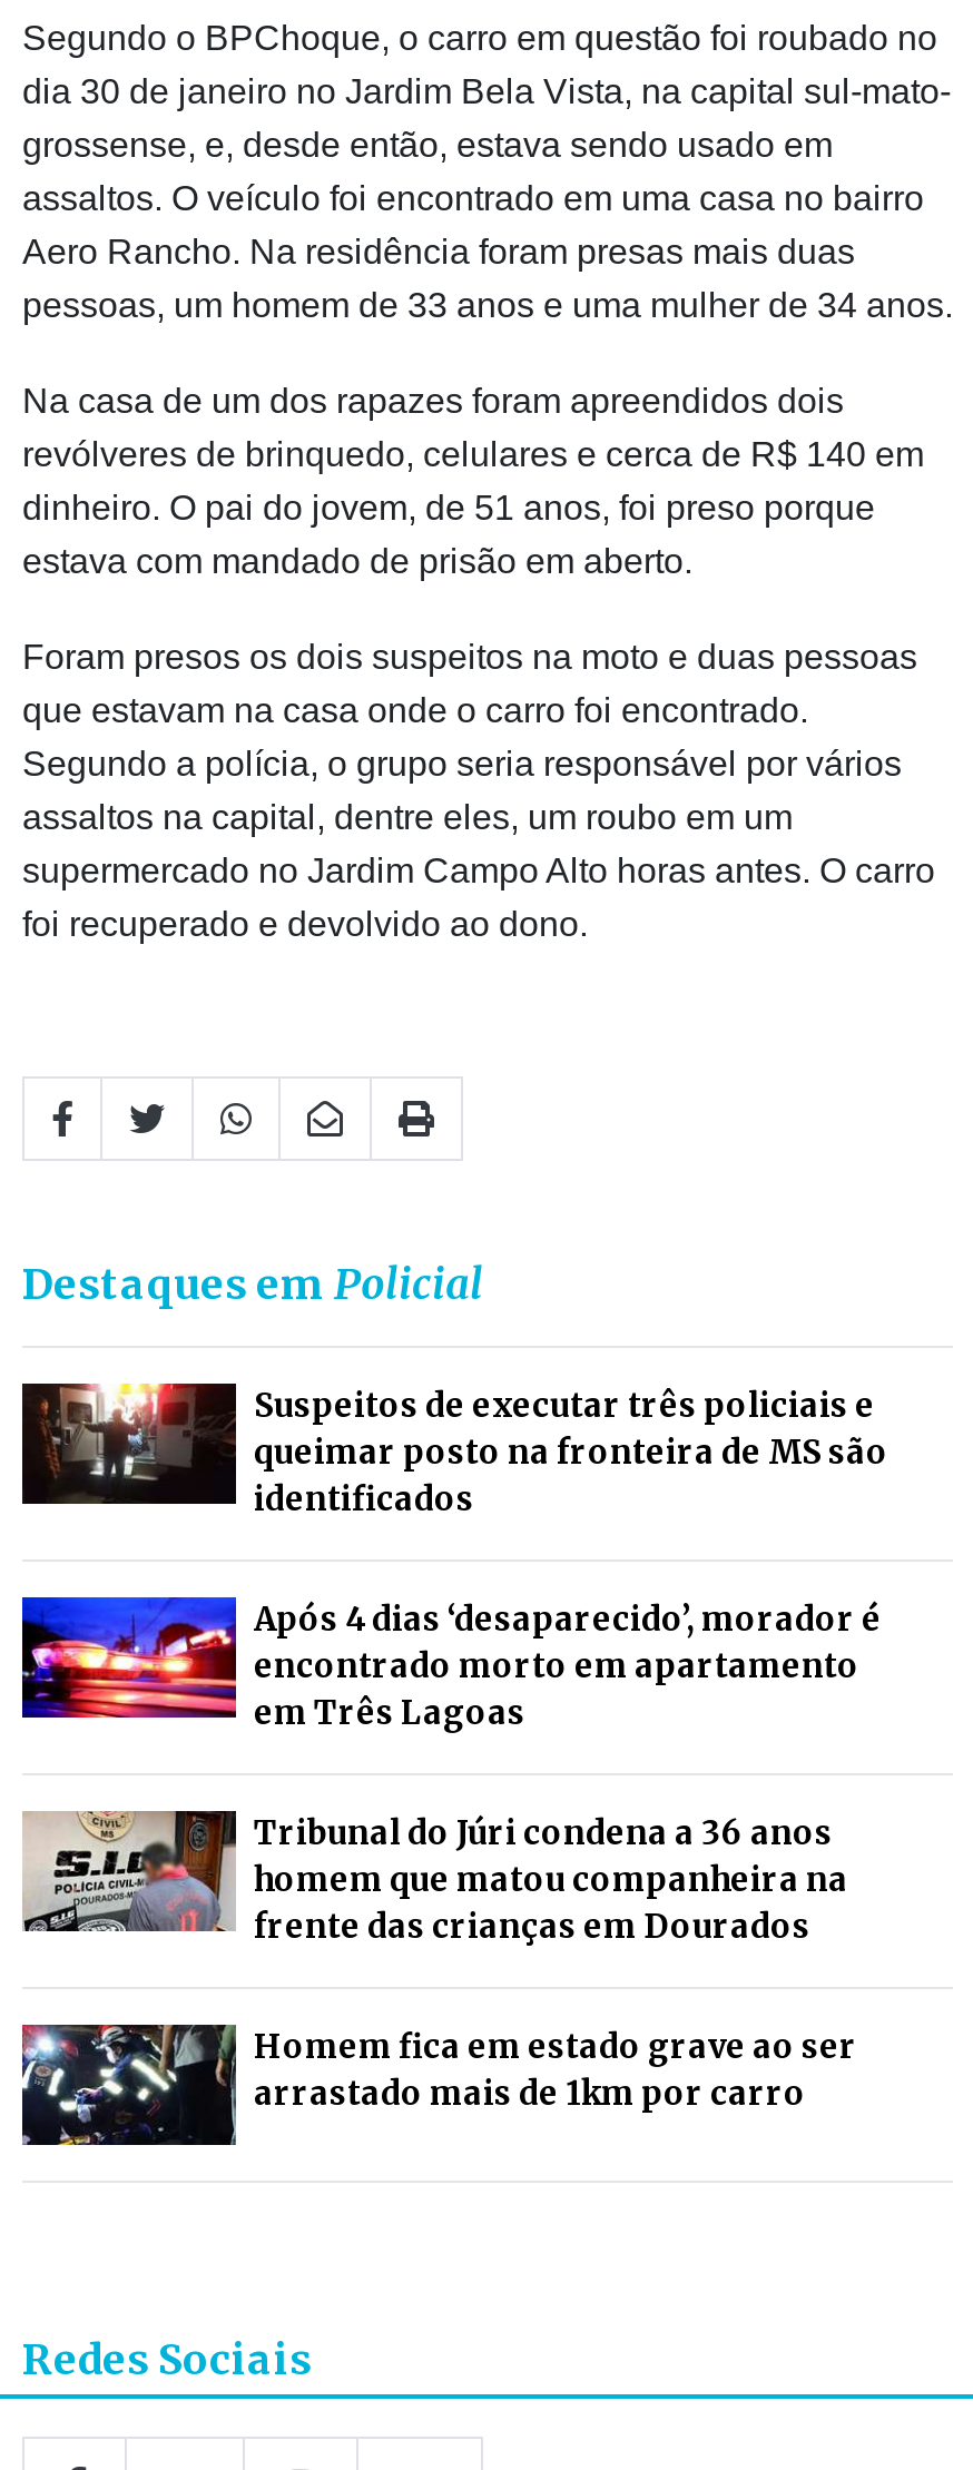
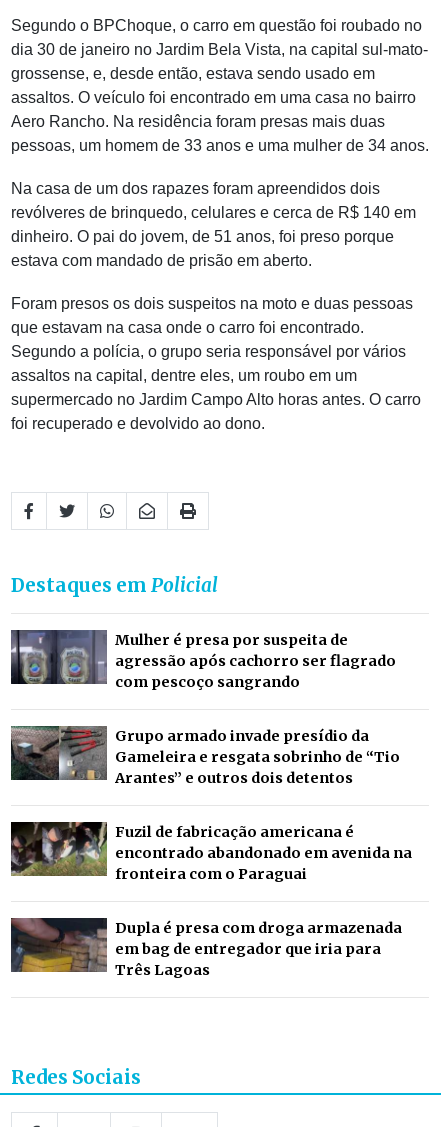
[20,1381,888,1520] [image] | Suspeitos de executar três policiais e | queimar posto na fronteira de MS são | identificados -> [10,629,396,691] [image] | Mulher é presa por suspeita de | agressão após cachorro ser flagrado | com pescoço sangrando
[20,1595,882,1733] [image] | Após 4 dias ‘desaparecido’, morador é | encontrado morto em apartamento | em Três Lagoas -> [10,725,400,787] [image] | Grupo armado invade presídio da | Gameleira e resgata sobrinho de “Tio | Arantes” e outros dois detentos
[22,1809,848,1947] [image] | Tribunal do Júri condena a 36 anos | homem que matou companheira na | frente das crianças em Dourados -> [10,821,412,883] [image] | Fuzil de fabricação americana é | encontrado abandonado em avenida na | fronteira com o Paraguai
[20,2023,857,2147] [image] | Homem fica em estado grave ao ser | arrastado mais de 1km por carro -> [10,917,402,979] [image] | Dupla é presa com droga armazenada | em bag de entregador que iria para | Três Lagoas

